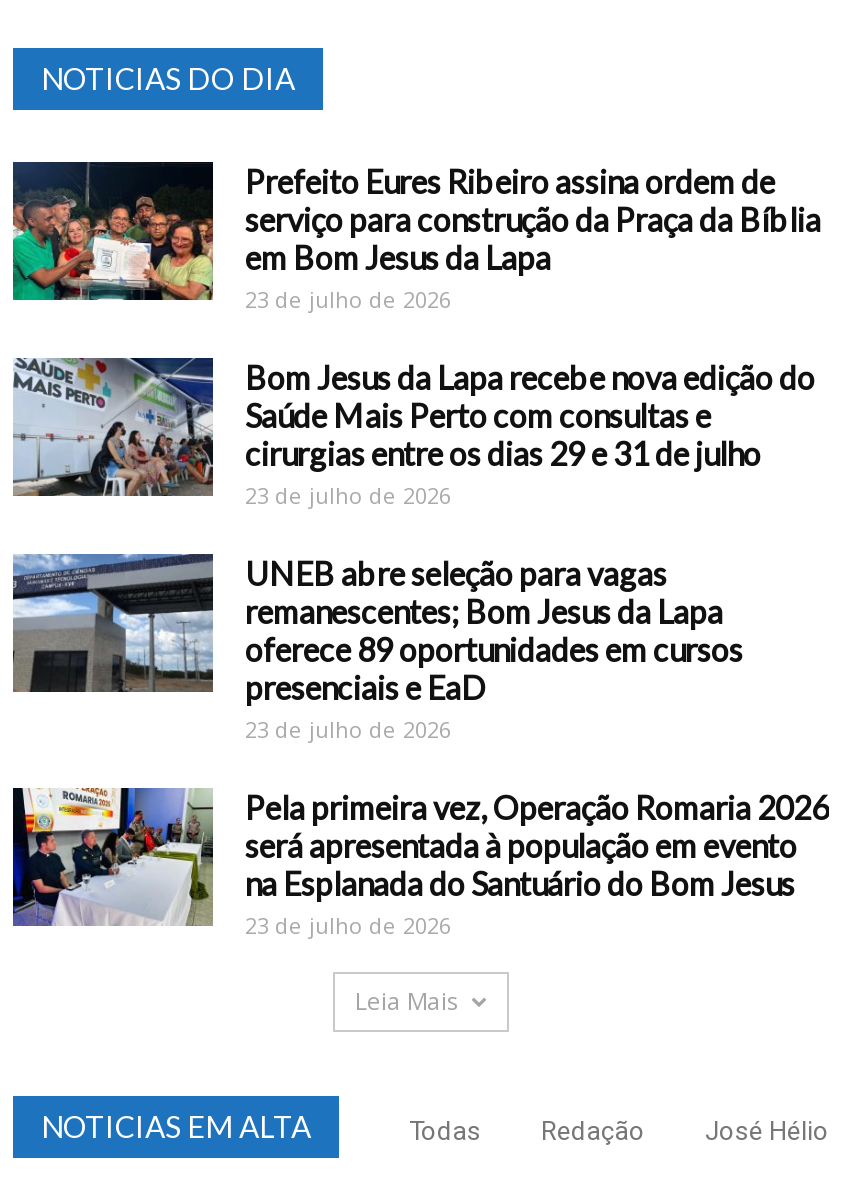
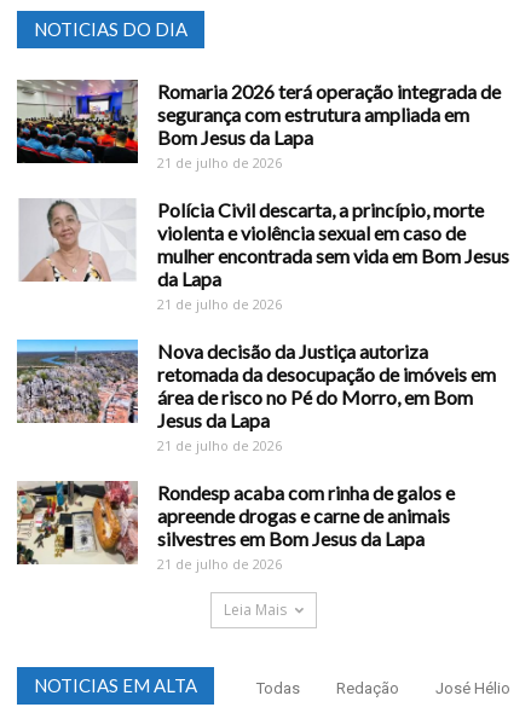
[11,160,821,315] [image] | Prefeito Eures Ribeiro assina ordem de | serviço para construção da Praça da Bíblia | em Bom Jesus da Lapa | 23 de julho de 2026 -> [16,79,501,172] [image] | Romaria 2026 terá operação integrada de | segurança com estrutura ampliada em | Bom Jesus da Lapa | 21 de julho de 2026
[11,356,815,511] [image] | Bom Jesus da Lapa recebe nova edição do | Saúde Mais Perto com consultas e | cirurgias entre os dias 29 e 31 de julho | 23 de julho de 2026 -> [18,199,509,313] [image] | Polícia Civil descarta, a princípio, morte | violenta e violência sexual em caso de | mulher encontrada sem vida em Bom Jesus | da Lapa | 21 de julho de 2026
[13,552,743,745] [image] | UNEB abre seleção para vagas | remanescentes; Bom Jesus da Lapa | oferece 89 oportunidades em cursos | presenciais e EaD | 23 de julho de 2026 -> [17,338,496,455] [image] | Nova decisão da Justiça autoriza | retomada da desocupação de imóveis em | área de risco no Pé do Morro, em Bom | Jesus da Lapa | 21 de julho de 2026
[11,786,829,941] [image] | Pela primeira vez, Operação Romaria 2026 | será apresentada à população em evento | na Esplanada do Santuário do Bom Jesus | 23 de julho de 2026 -> [16,480,455,573] [image] | Rondesp acaba com rinha de galos e | apreende drogas e carne de animais | silvestres em Bom Jesus da Lapa | 21 de julho de 2026

